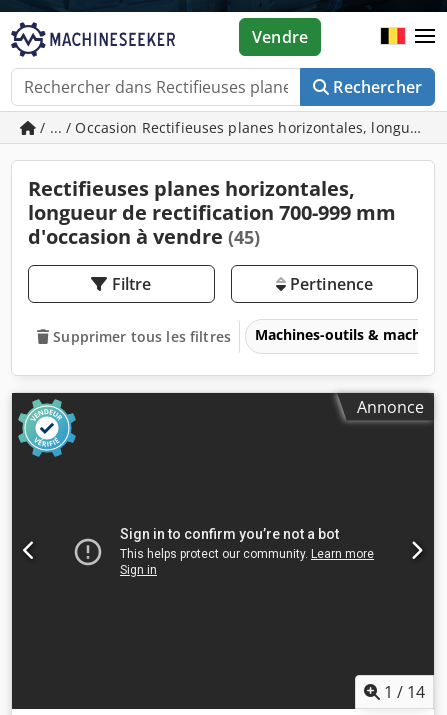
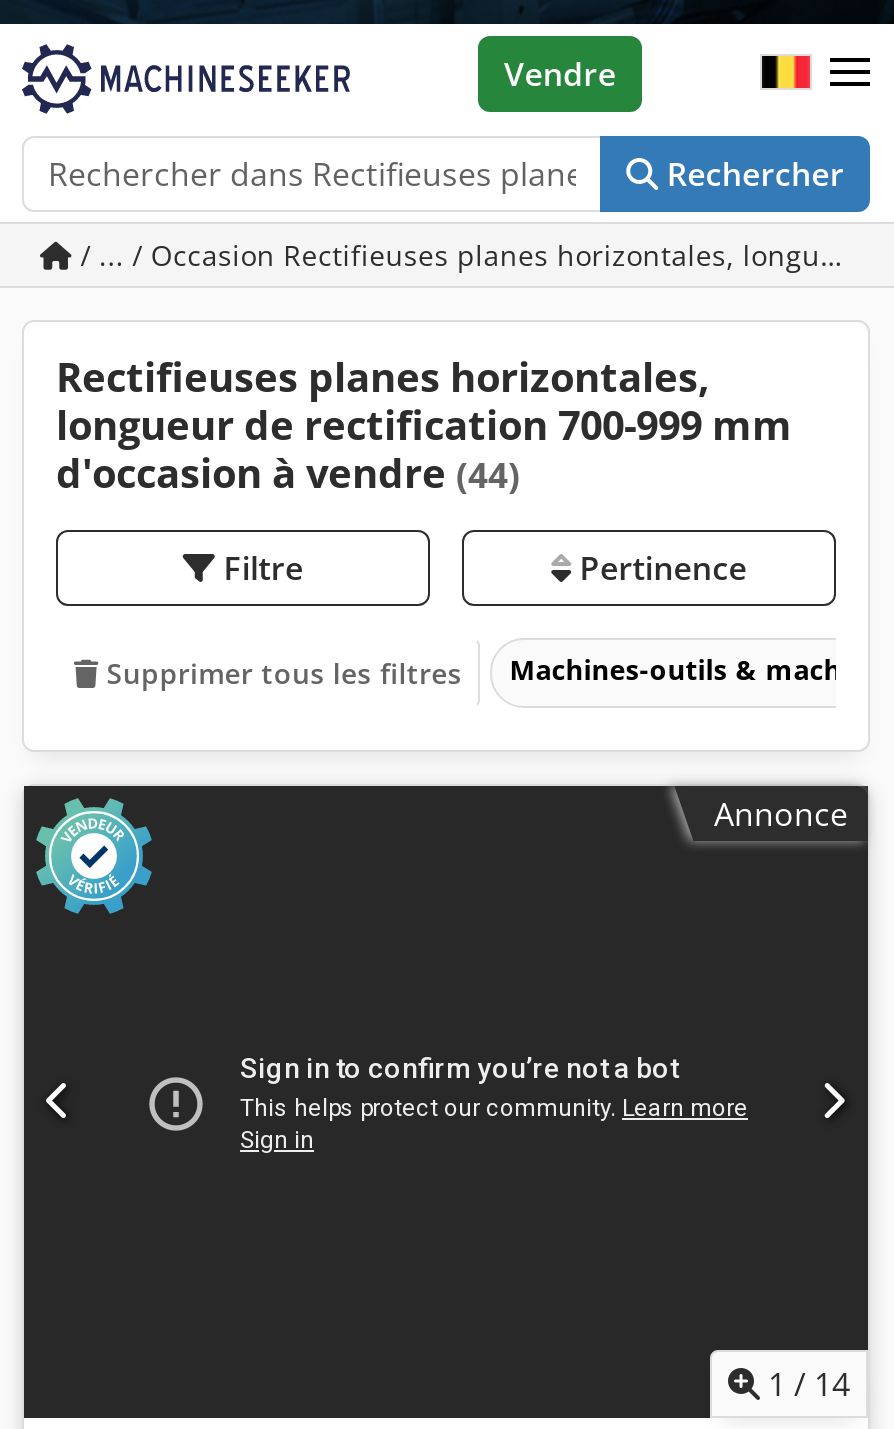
[28,223,260,250] d'occasion à vendre (45) -> [56,446,520,500] d'occasion à vendre (44)

